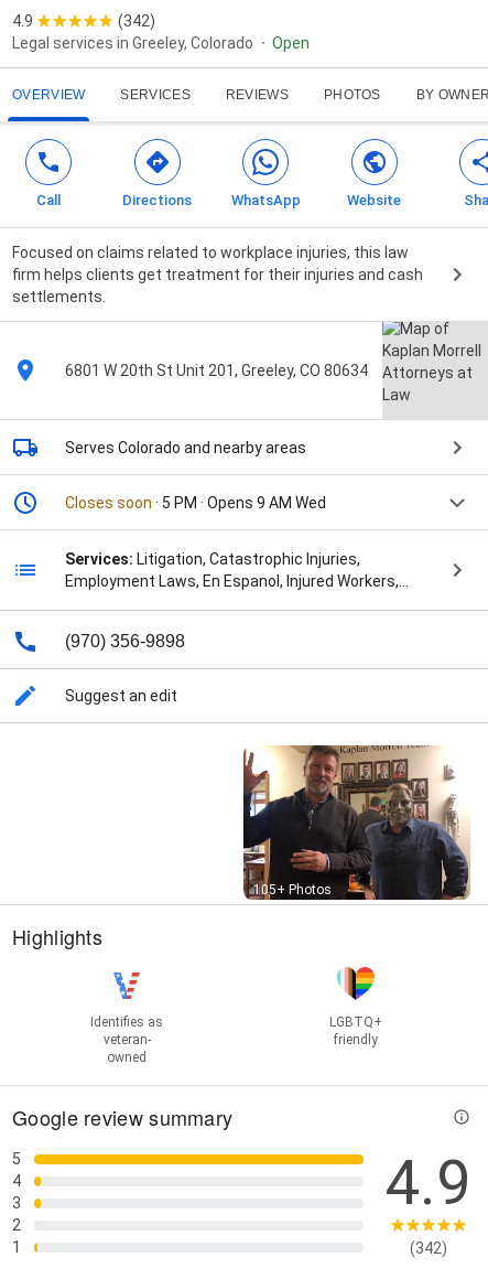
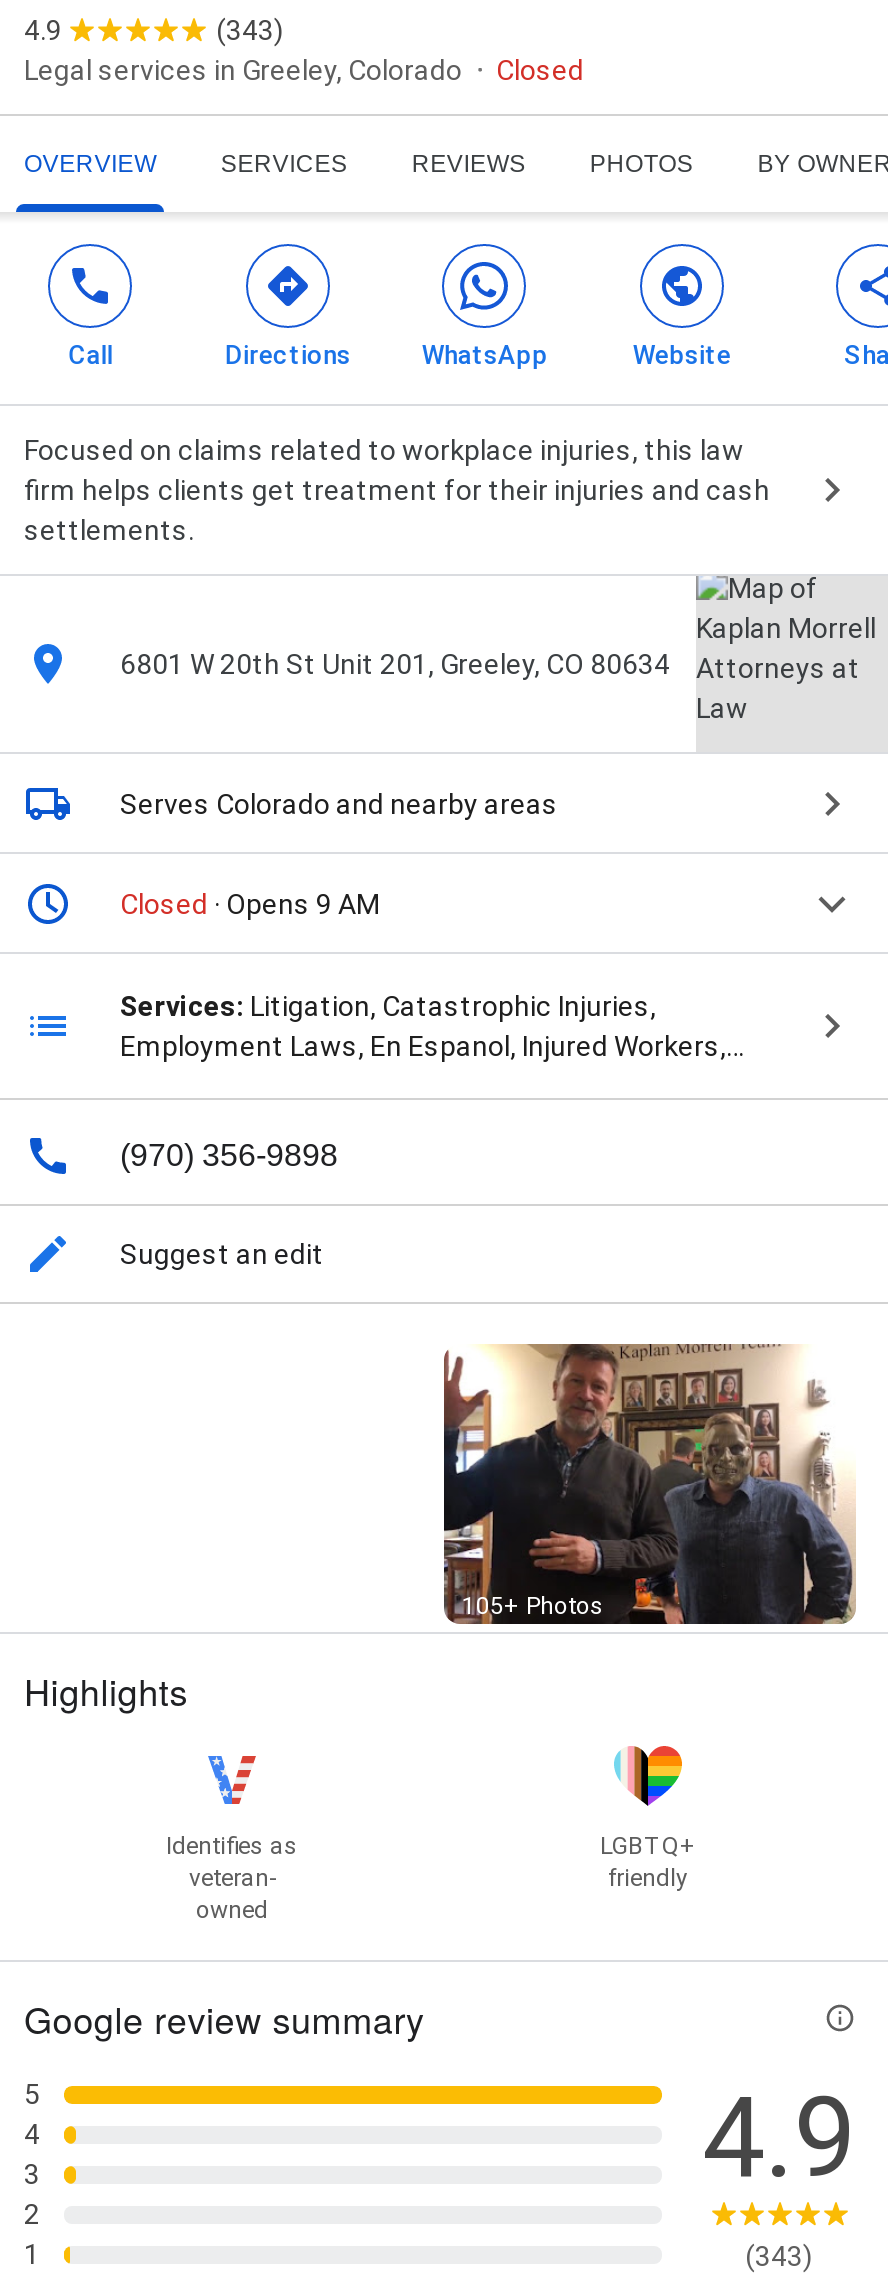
[118,12,155,30] (342) -> [216,14,284,46] (343)
[272,34,310,52] Open -> [496,54,584,86] Closed
[65,494,326,512] Closes soon · 5 PM · Opens 9 AM Wed -> [120,888,380,920] Closed · Opens 9 AM
[409,1239,447,1257] (342) -> [745,2239,813,2271] (343)

